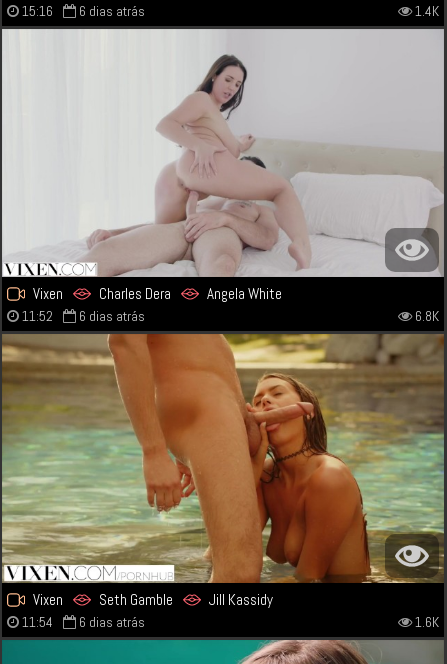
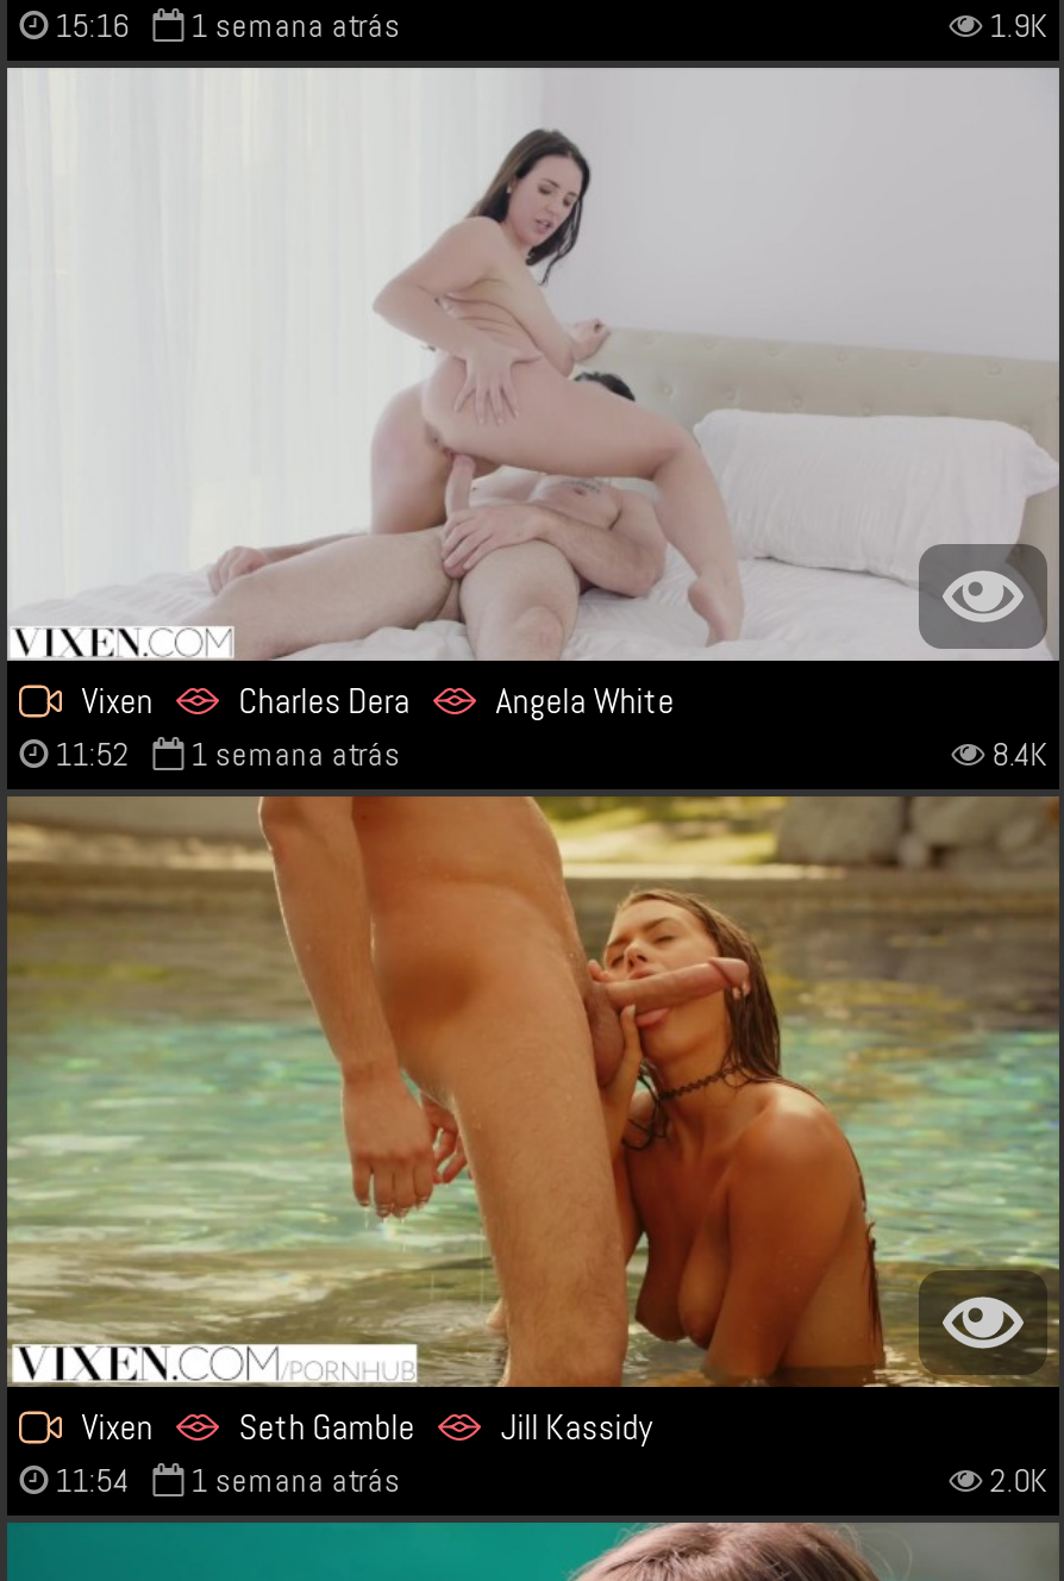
[79,2,439,20] 6 dias atrás | 1.4K -> [191,4,1047,47] 1 semana atrás | 1.9K
[79,307,439,325] 6 dias atrás | 6.8K -> [191,731,1047,774] 1 semana atrás | 8.4K
[79,612,439,630] 6 dias atrás | 1.6K -> [191,1458,1047,1501] 1 semana atrás | 2.0K

